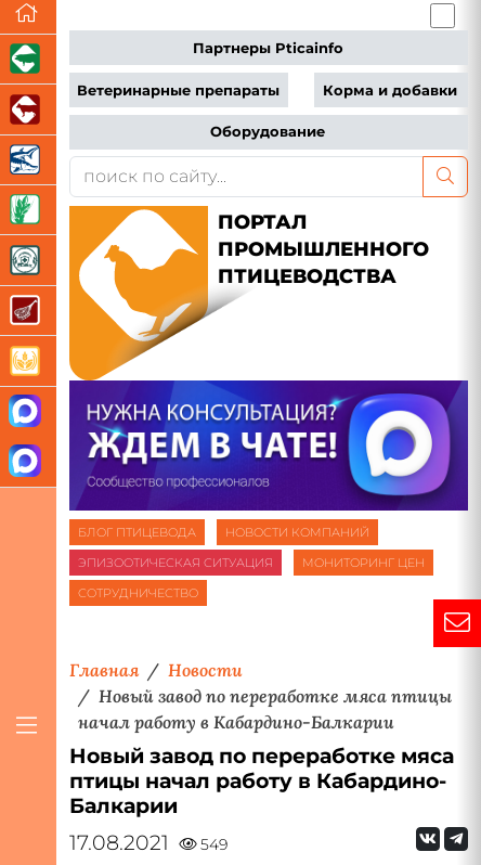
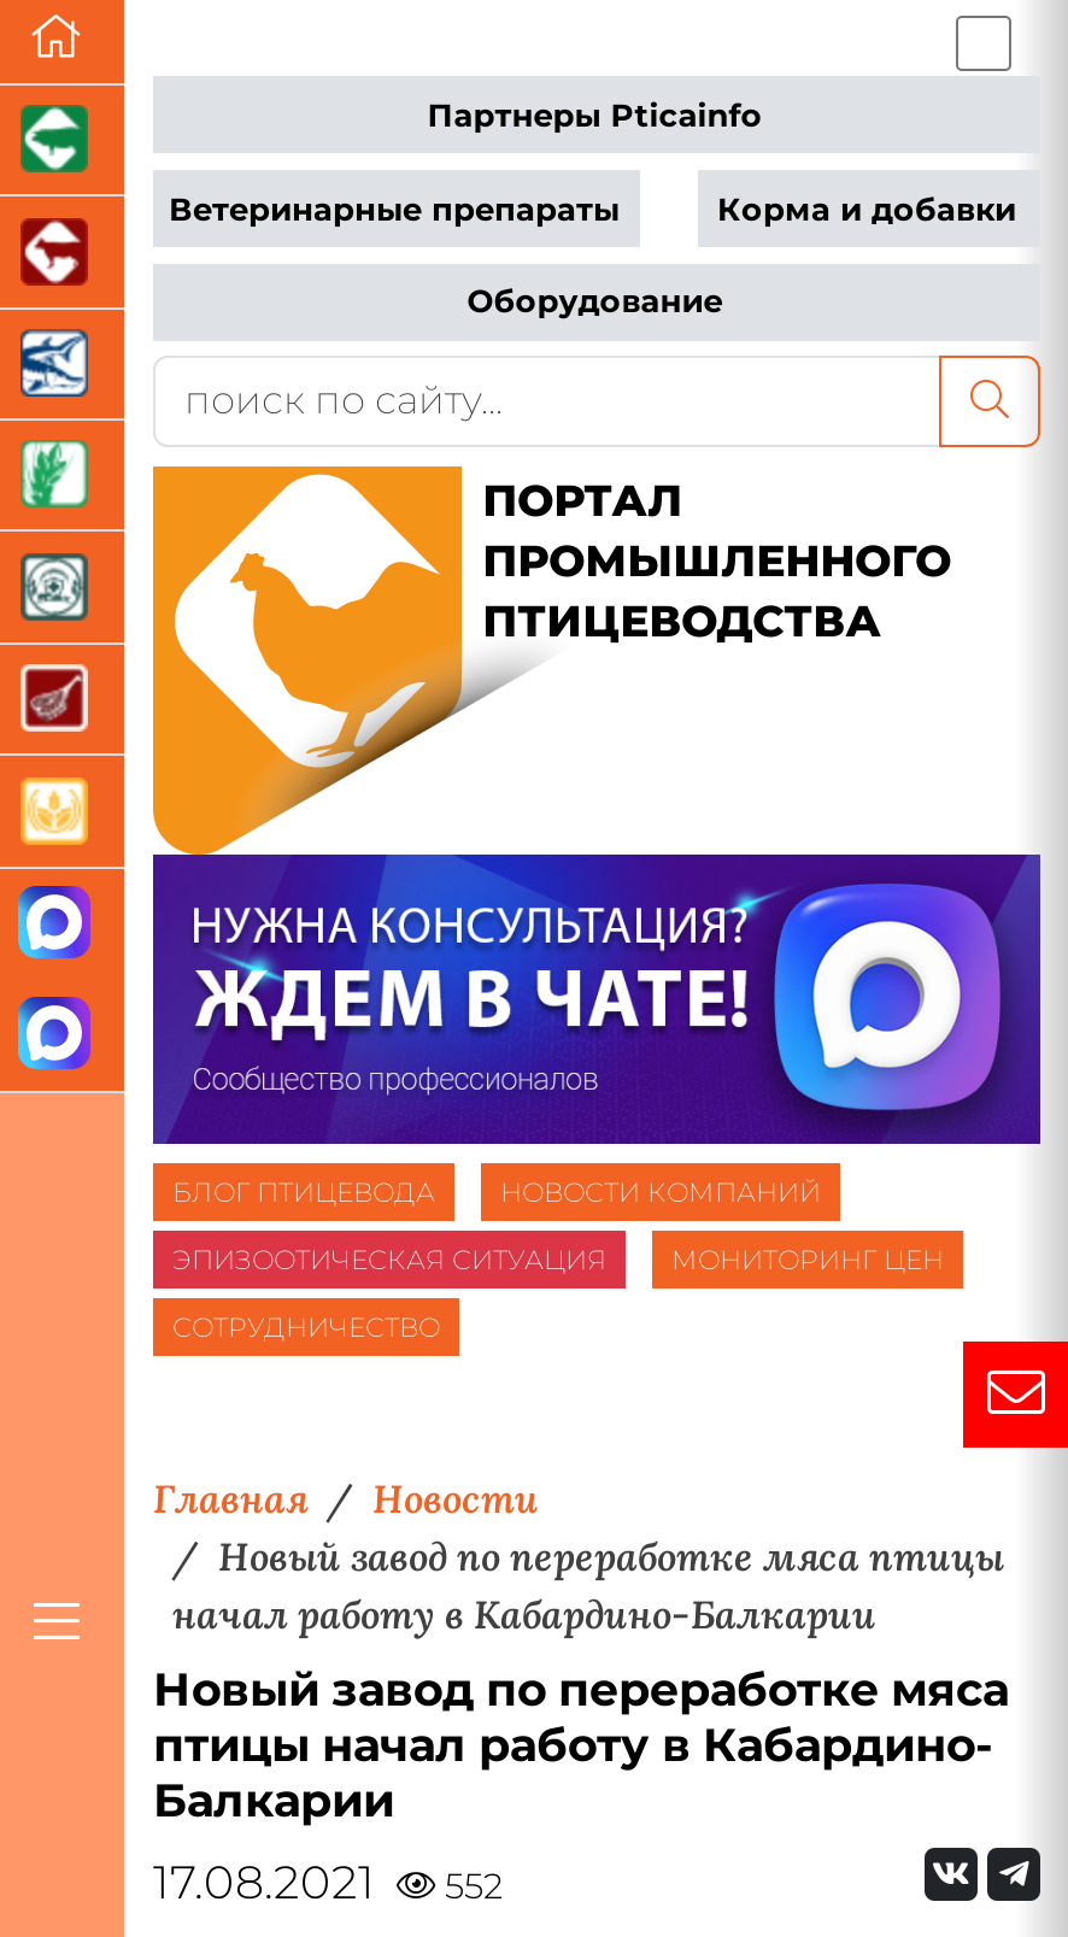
[69,829,227,855] 17.08.2021 549 -> [153,1853,503,1911] 17.08.2021 552

